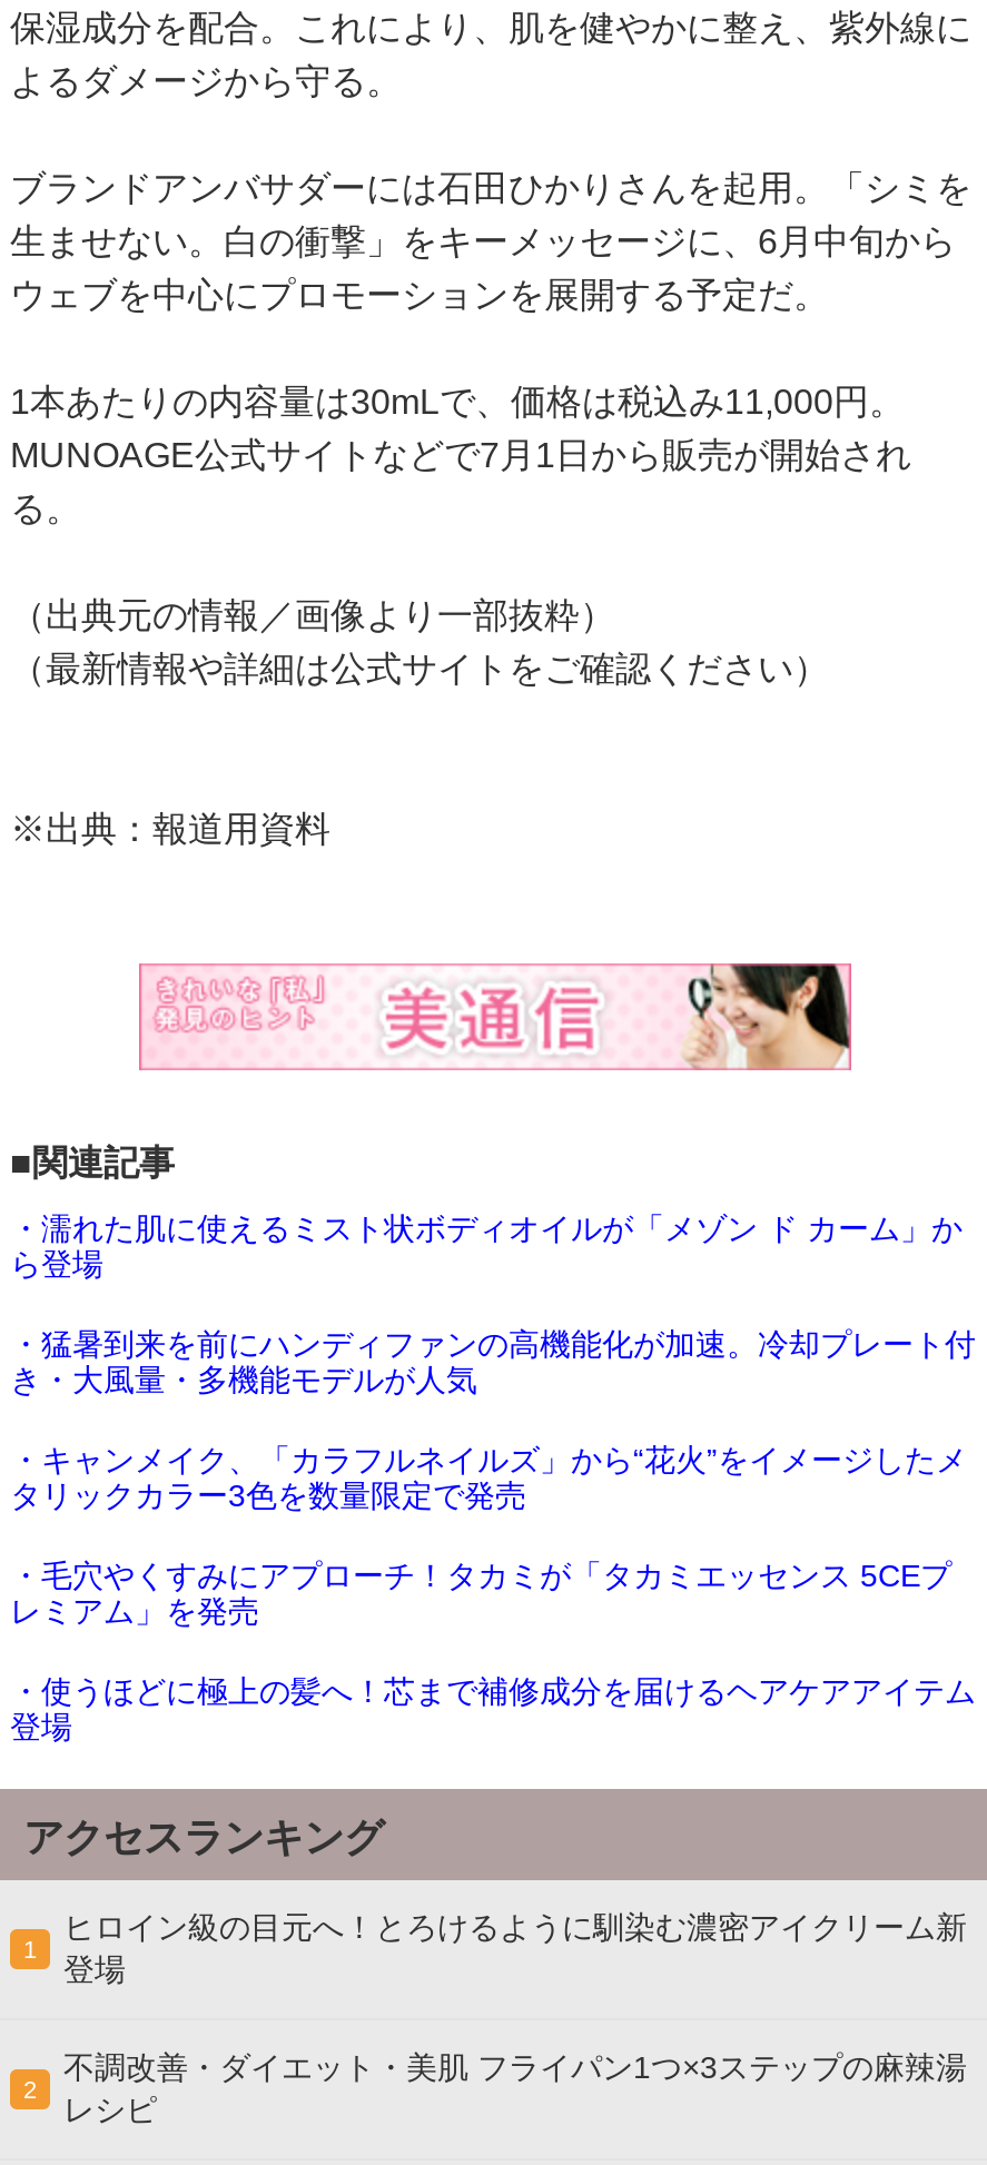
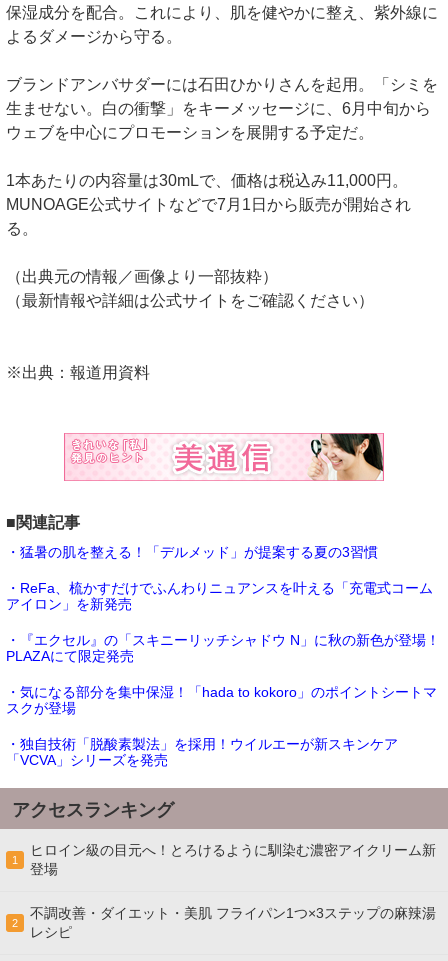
[10,1211,963,1282] ・濡れた肌に使えるミスト状ボディオイルが「メゾン ド カーム」か | ら登場 -> [6,544,378,560] ・猛暑の肌を整える！「デルメッド」が提案する夏の3習慣
[10,1327,976,1398] ・猛暑到来を前にハンディファンの高機能化が加速。冷却プレート付 | き・大風量・多機能モデルが人気 -> [6,580,433,612] ・ReFa、梳かすだけでふんわりニュアンスを叶える「充電式コーム | アイロン」を新発売
[10,1443,967,1514] ・キャンメイク、「カラフルネイルズ」から“花火”をイメージしたメ | タリックカラー3色を数量限定で発売 -> [6,632,440,664] ・『エクセル』の「スキニーリッチシャドウ N」に秋の新色が登場！ | PLAZAにて限定発売
[10,1558,951,1629] ・毛穴やくすみにアプローチ！タカミが「タカミエッセンス 5CEプ | レミアム」を発売 -> [6,684,437,716] ・気になる部分を集中保湿！「hada to kokoro」のポイントシートマ | スクが登場
[10,1674,976,1745] ・使うほどに極上の髪へ！芯まで補修成分を届けるヘアケアアイテム | 登場 -> [6,736,398,768] ・独自技術「脱酸素製法」を採用！ウイルエーが新スキンケア | 「VCVA」シリーズを発売

